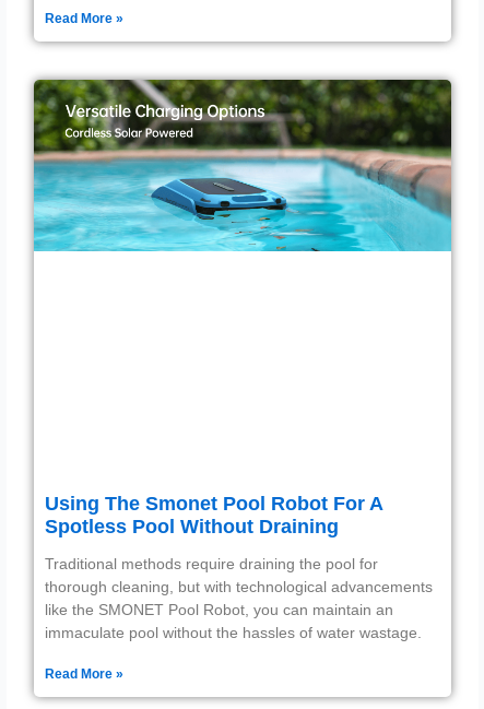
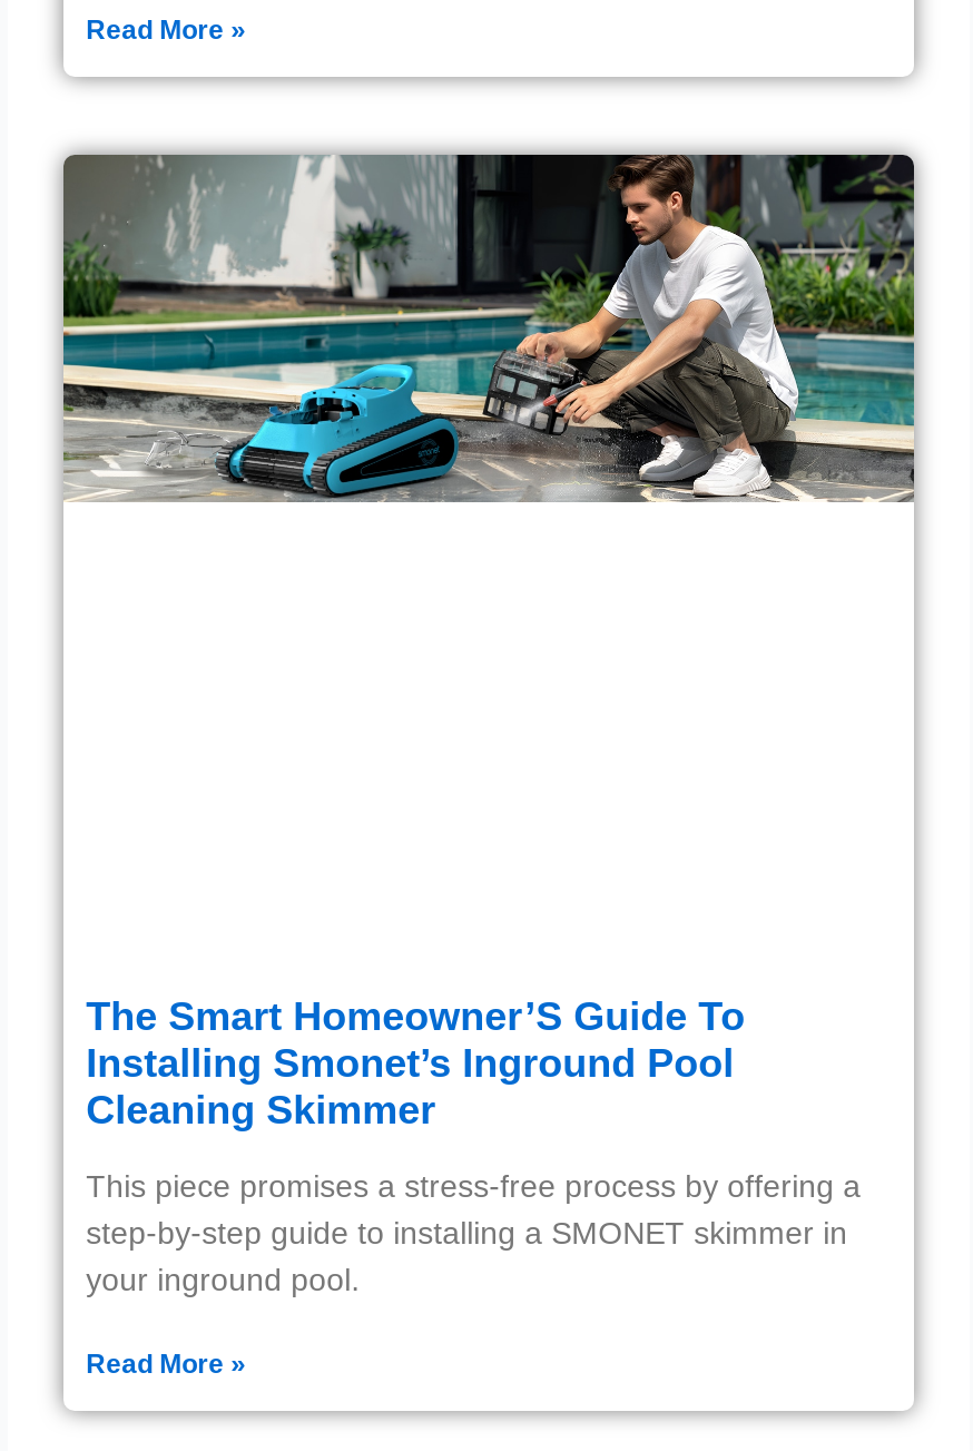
[33,79,452,252] [image] -> [61,153,916,504] [image]
[45,492,383,537] Using The Smonet Pool Robot For A | Spotless Pool Without Draining -> [86,994,745,1132] The Smart Homeowner’S Guide To | Installing Smonet’s Inground Pool | Cleaning Skimmer
[45,555,433,641] Traditional methods require draining the pool for | thorough cleaning, but with technological advancements | like the SMONET Pool Robot, you can maintain an | immaculate pool without the hassles of water wastage. -> [86,1168,861,1297] This piece promises a stress-free process by offering a | step-by-step guide to installing a SMONET skimmer in | your inground pool.

